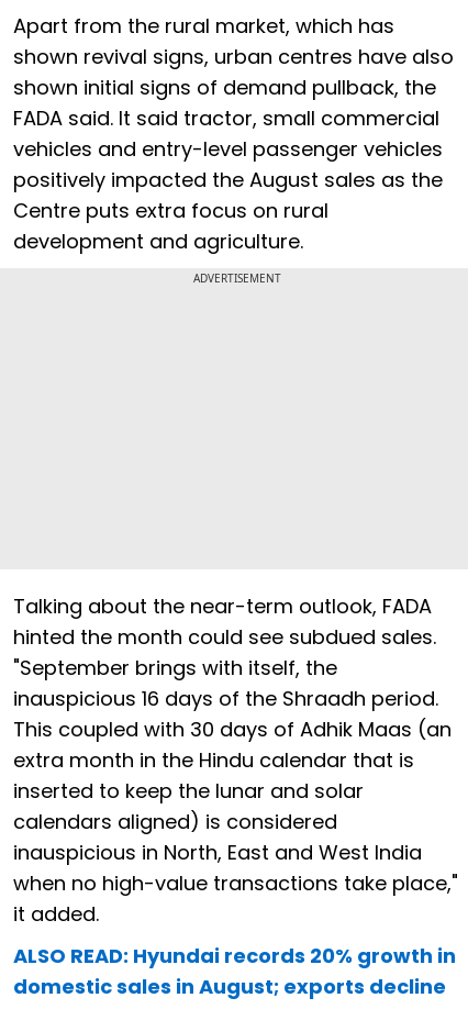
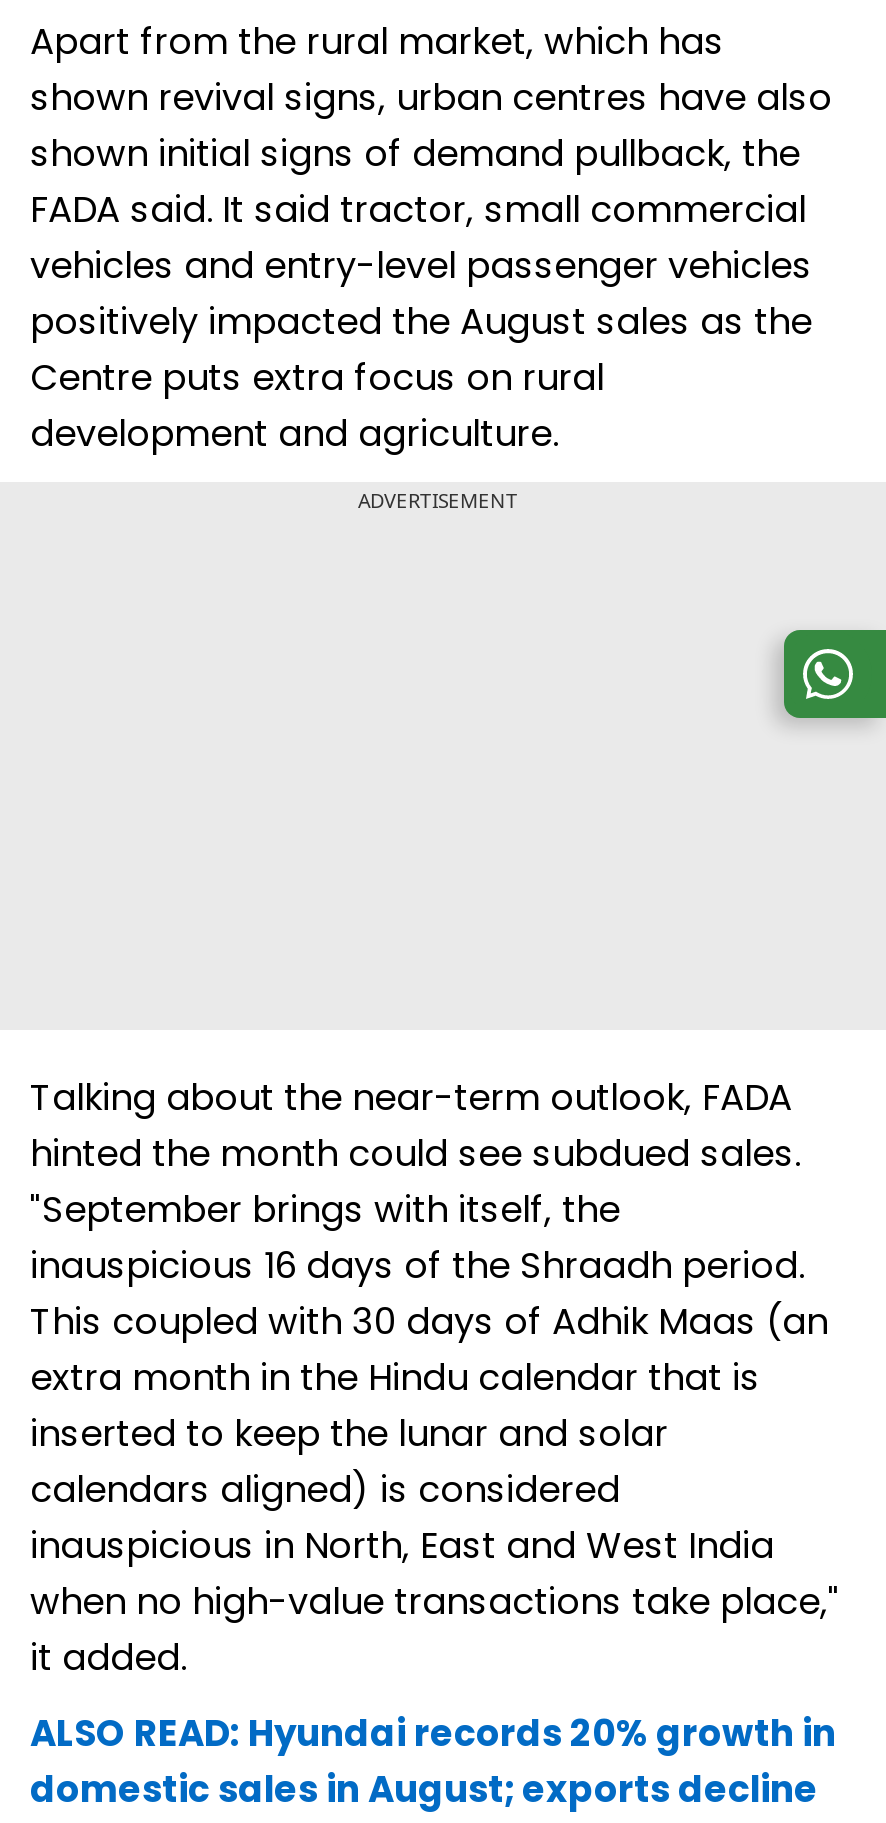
none -> [774,628,880,726] [image]

